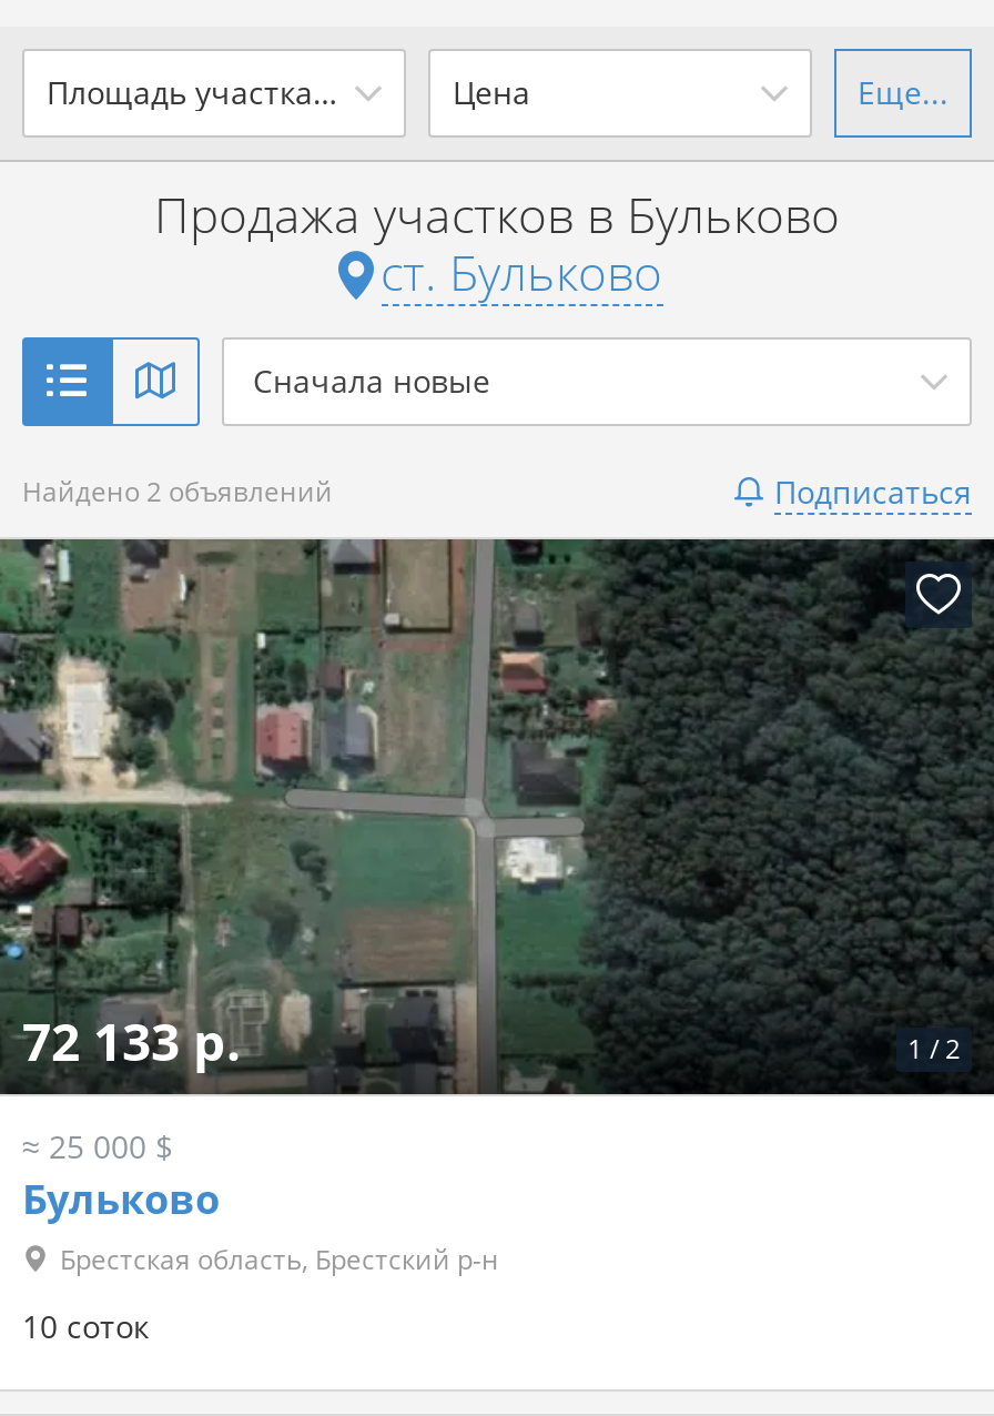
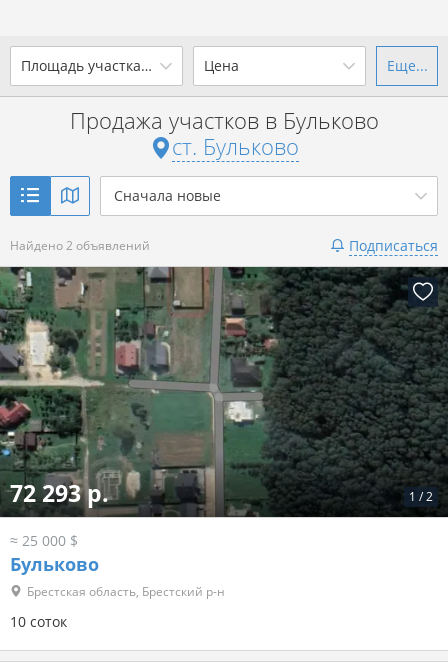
[22,1005,242,1076] 72 133 р. -> [10,477,109,509] 72 293 р.

